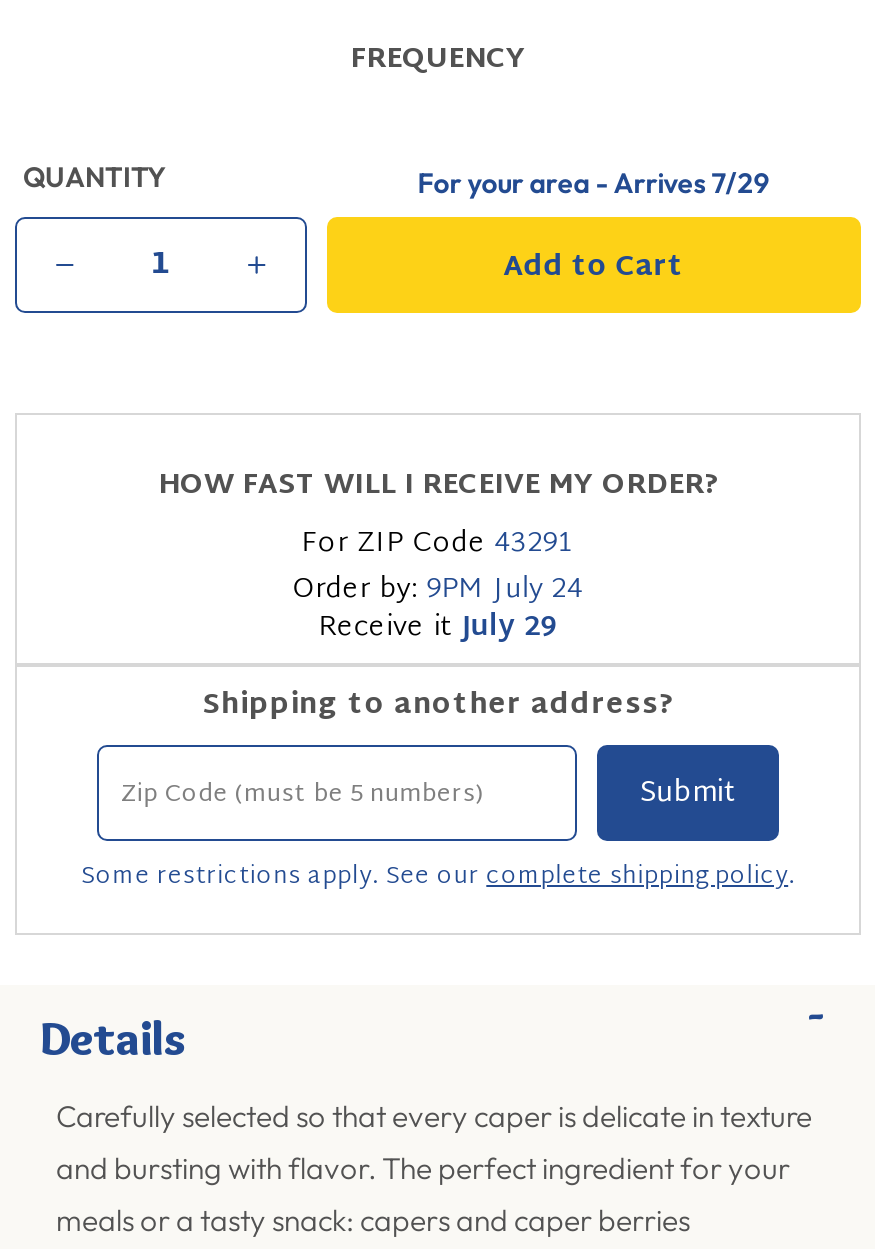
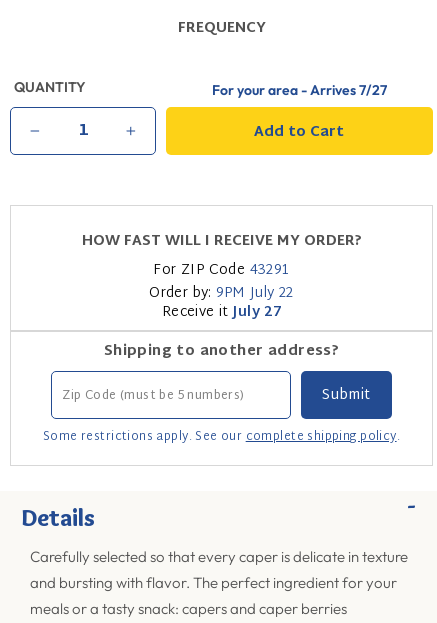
[418,165,770,201] For your area - Arrives 7/29 -> [212,81,387,99] For your area - Arrives 7/27
[292,565,584,615] Order by: 9PM July 24 -> [149,281,294,306] Order by: 9PM July 22
[319,603,557,653] Receive it July 29 -> [162,300,281,325] Receive it July 27

